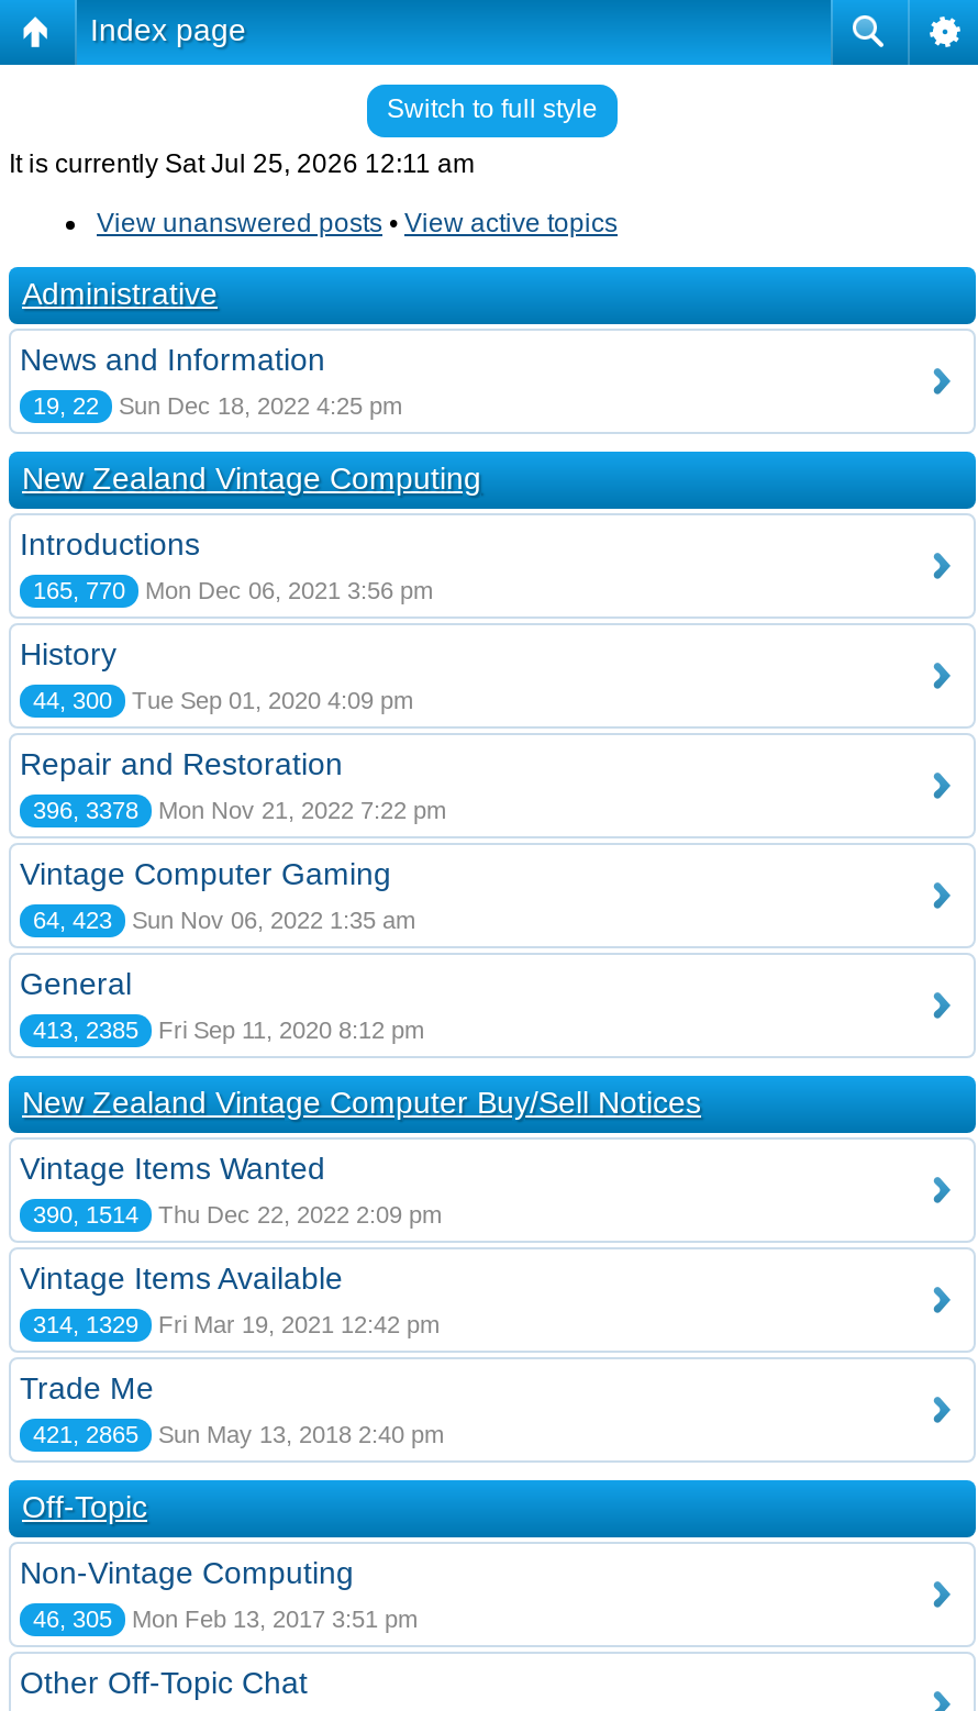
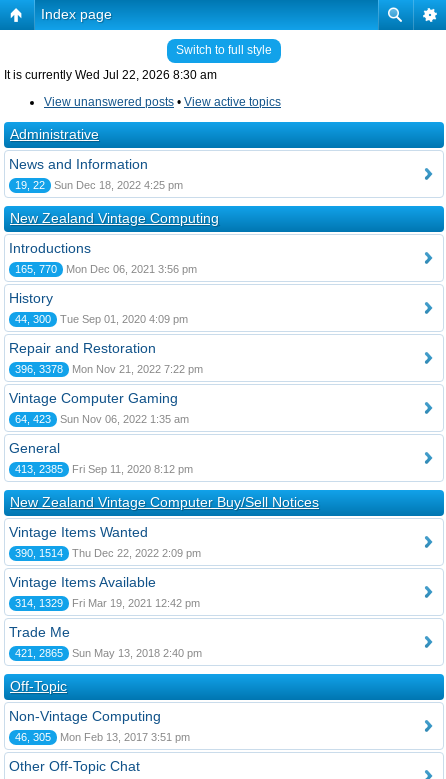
[9,148,475,179] It is currently Sat Jul 25, 2026 12:11 am -> [4,68,217,82] It is currently Wed Jul 22, 2026 8:30 am

